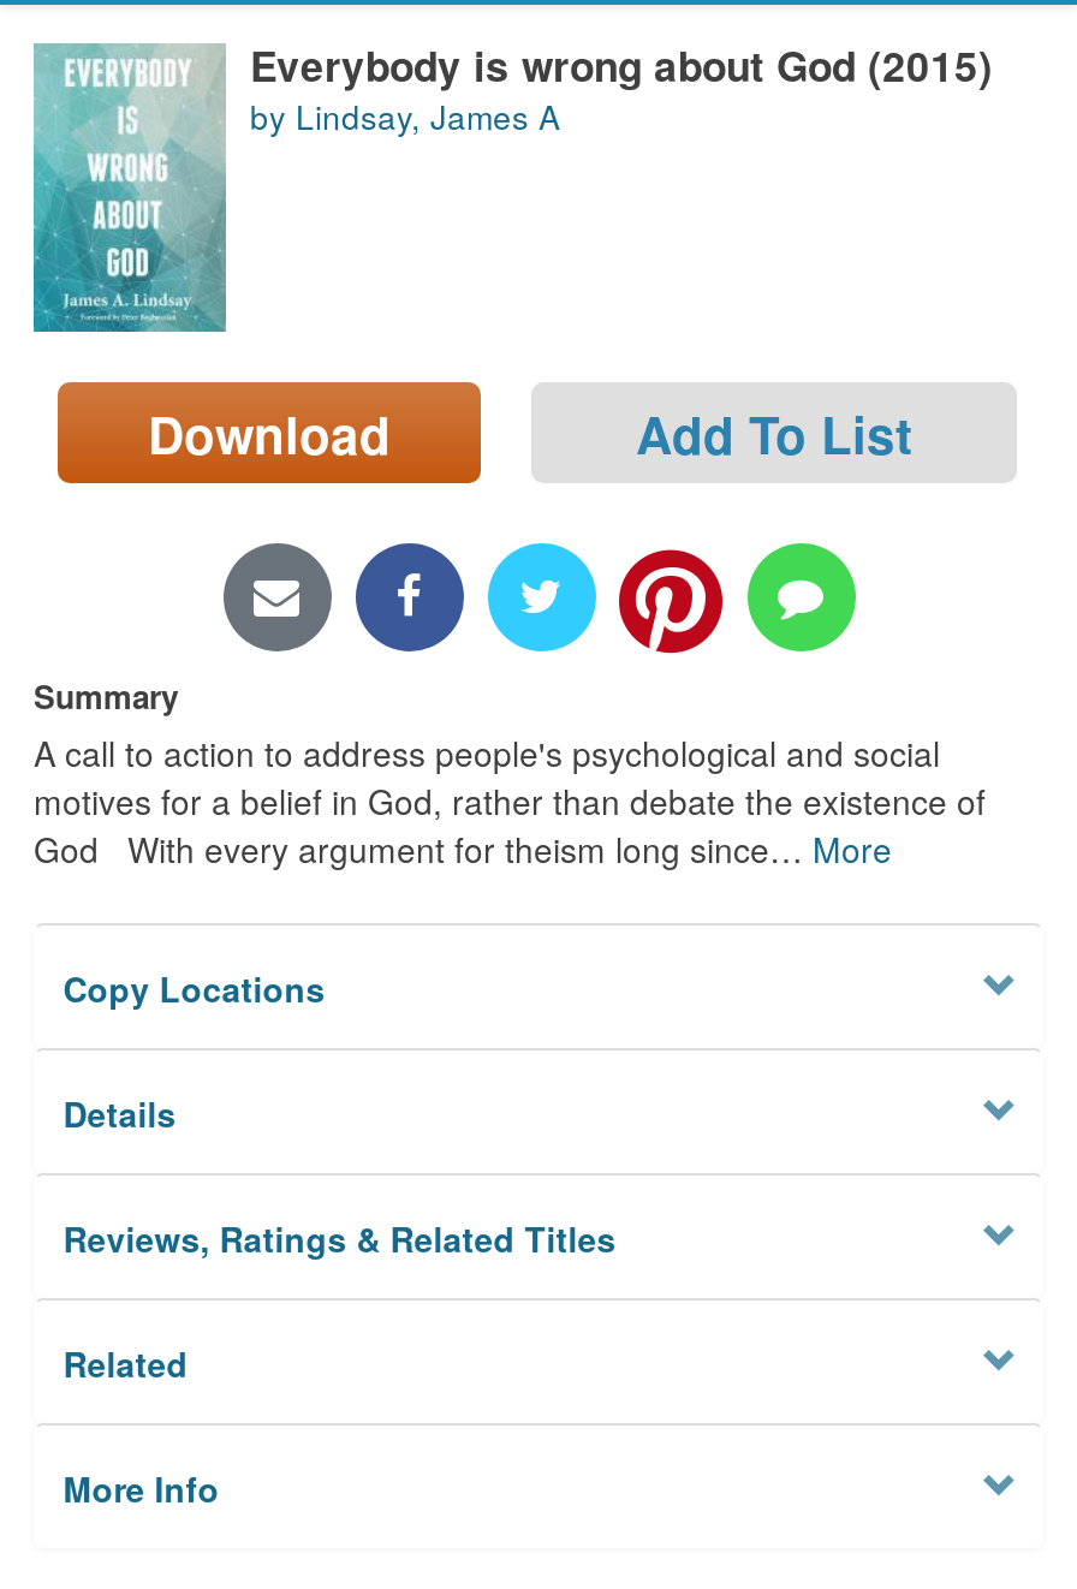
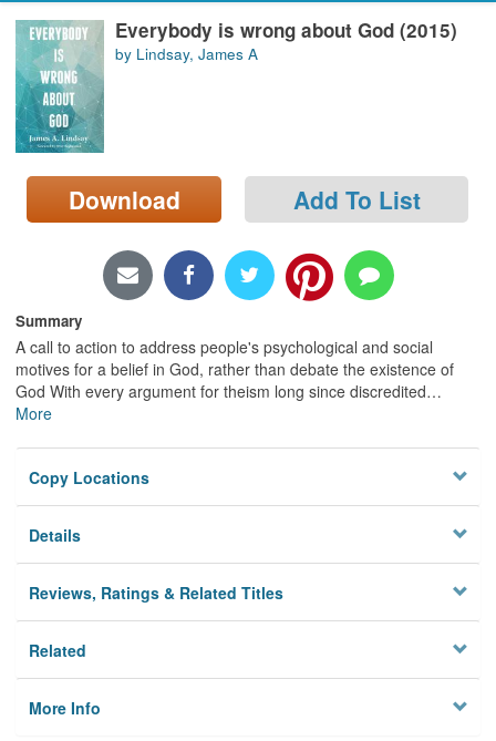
[34,825,892,873] God With every argument for theism long since… More -> [15,380,442,424] God With every argument for theism long since discredited… | More

